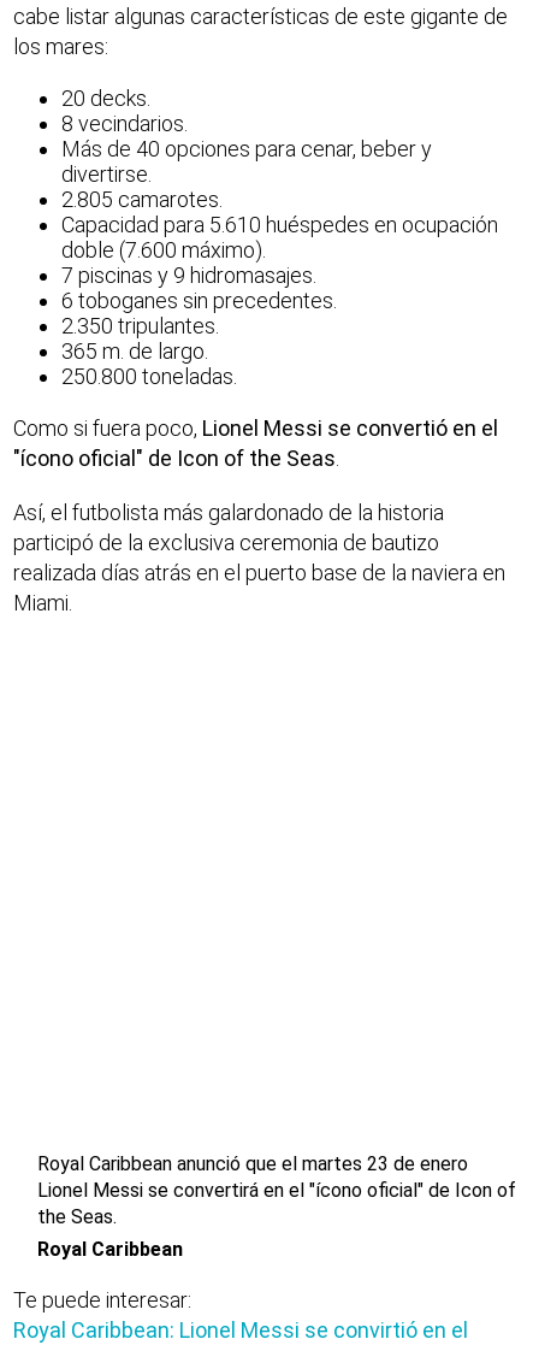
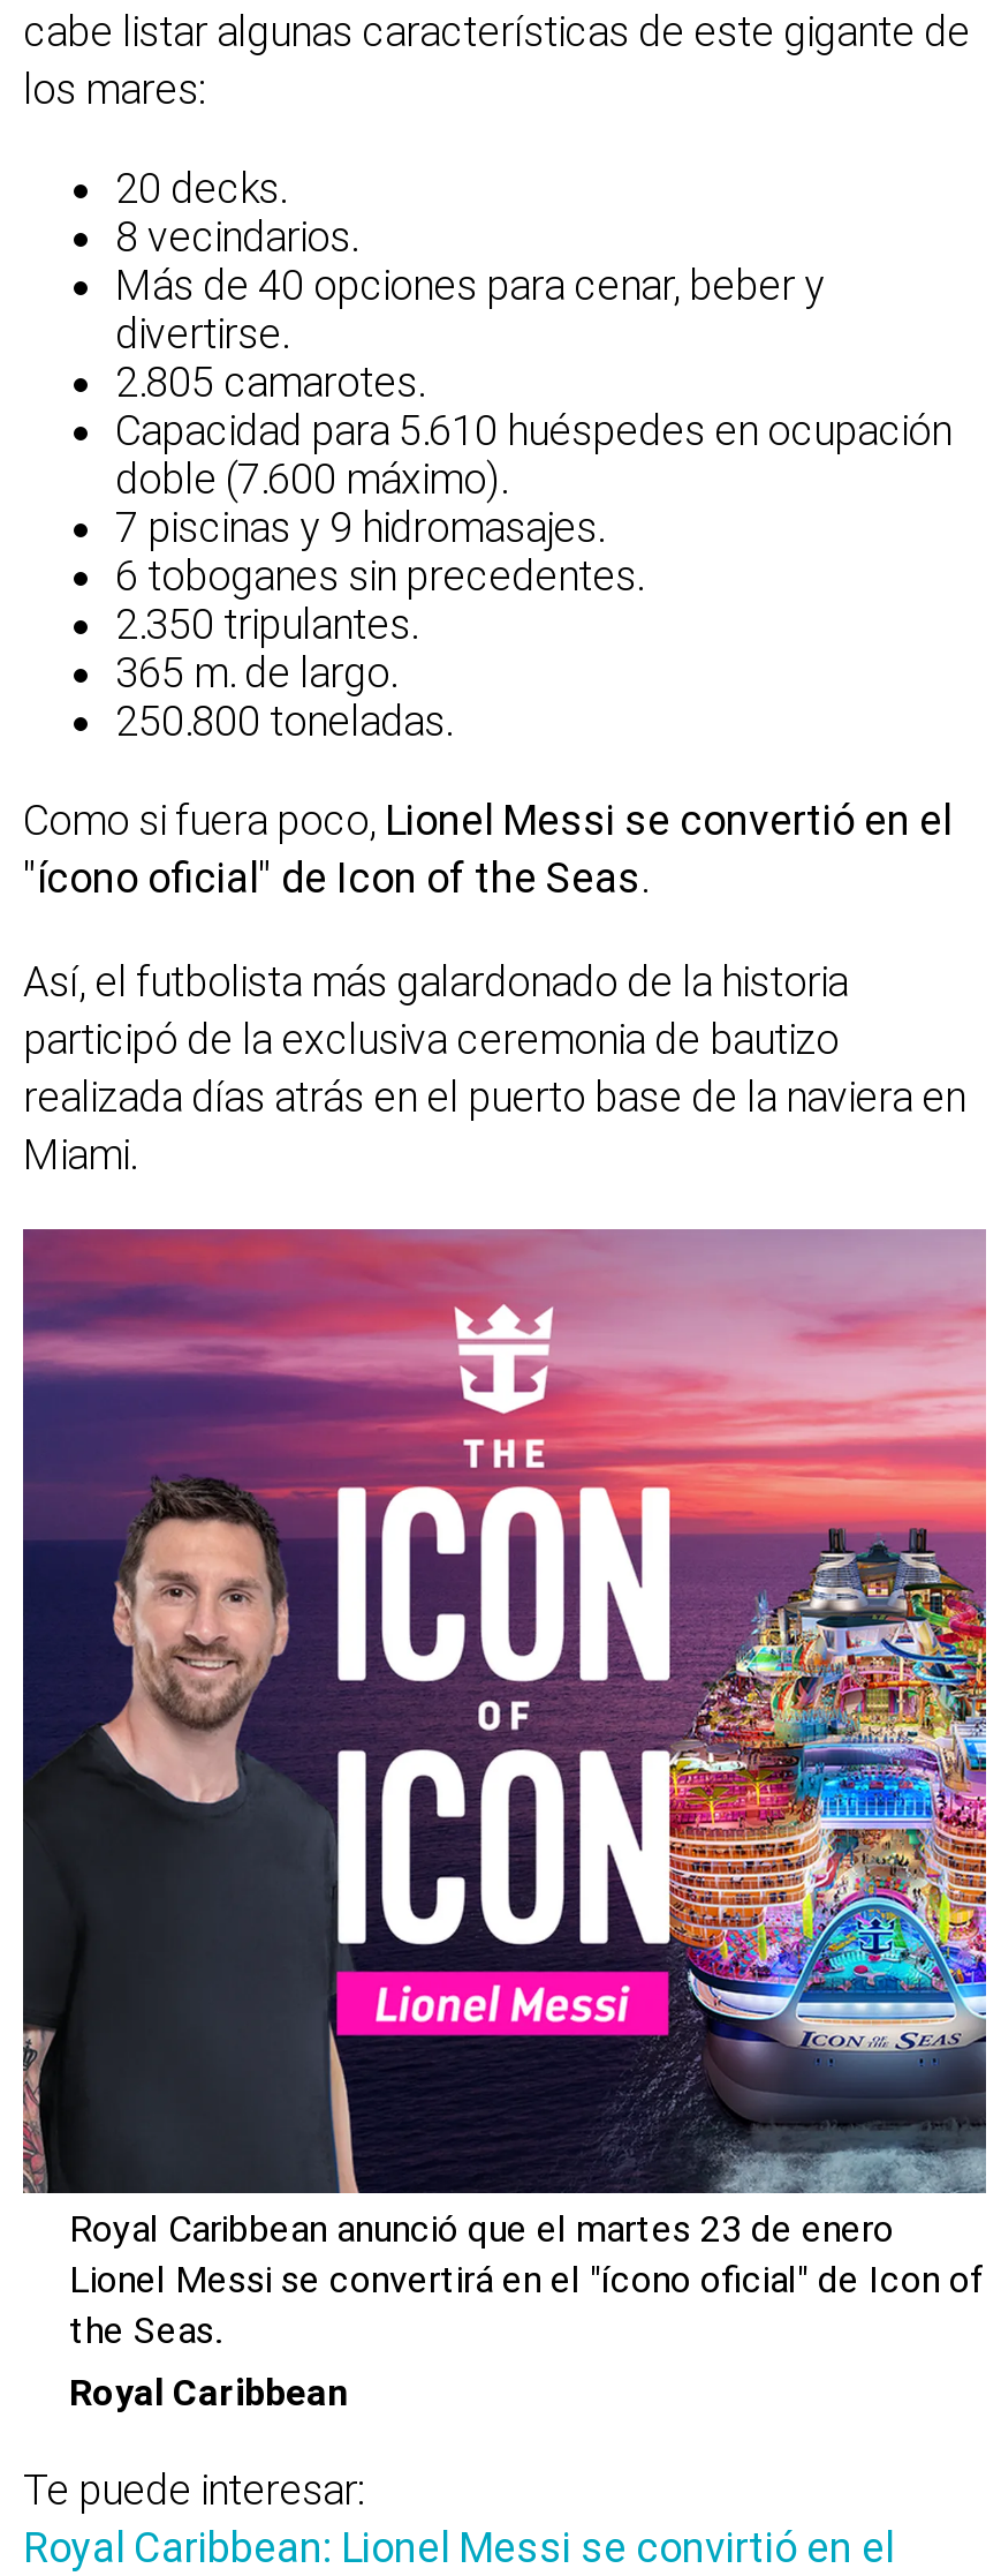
none -> [21,1227,988,2195] [image]

